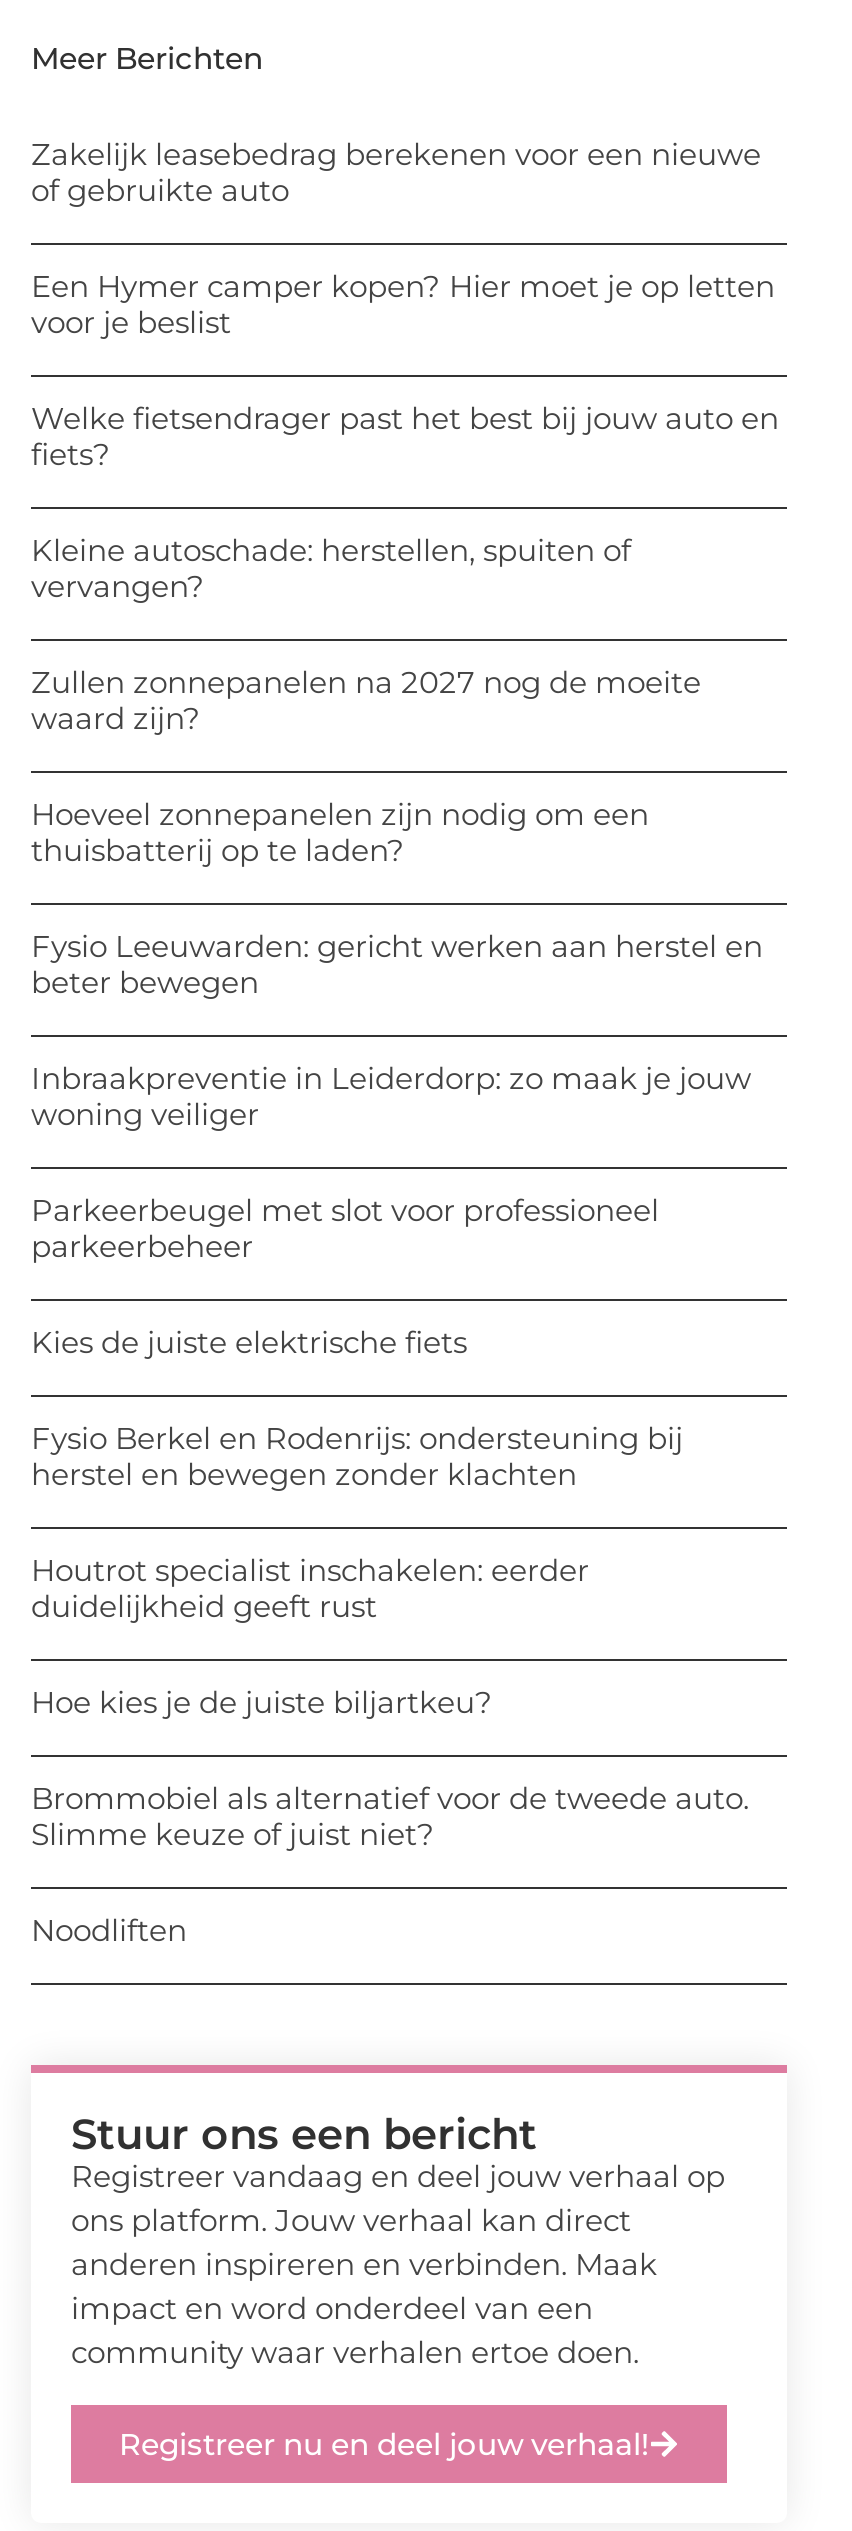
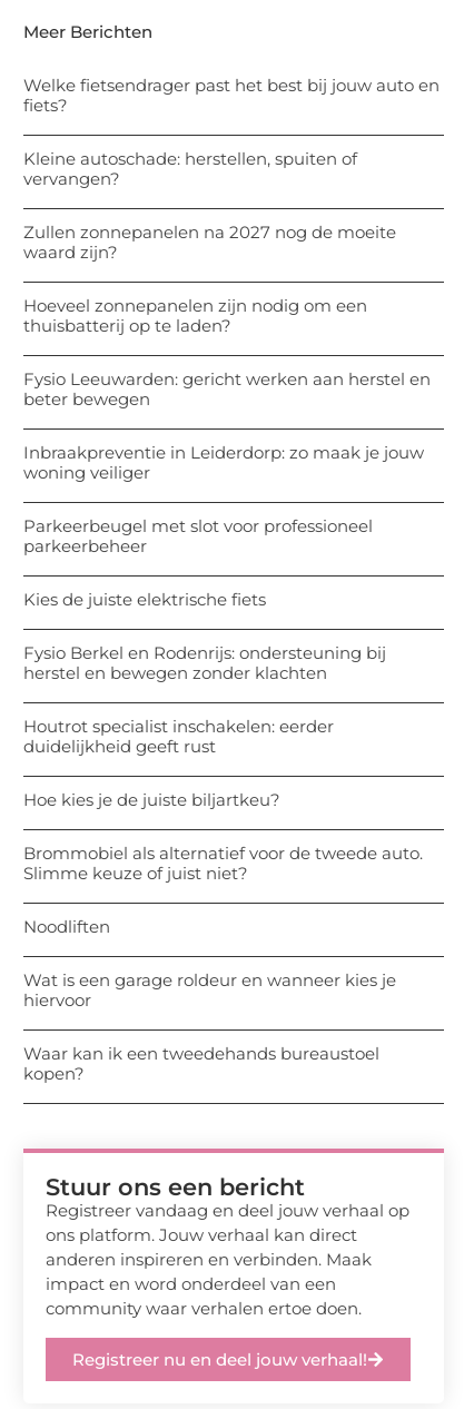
[31,136,775,342] Zakelijk leasebedrag berekenen voor een nieuwe | of gebruikte auto | Een Hymer camper kopen? Hier moet je op letten | voor je beslist -> none
moved [31,400,779,1950] -> [23,75,440,938]: Welke fietsendrager past het best bij jouw auto en | fiets? | Kleine autoschade: herstellen, spuiten of | ... | Slimme keuze of juist niet? | Noodliften
none -> [23,970,396,1084] Wat is een garage roldeur en wanneer kies je | hiervoor | Waar kan ik een tweedehands bureaustoel | kopen?

